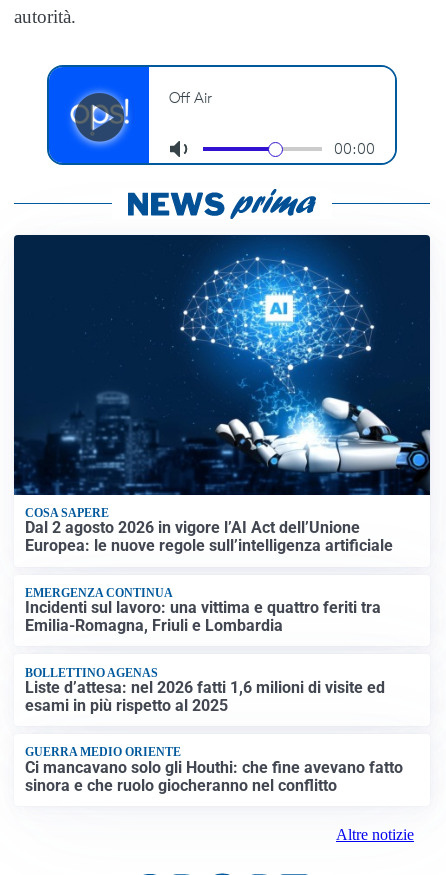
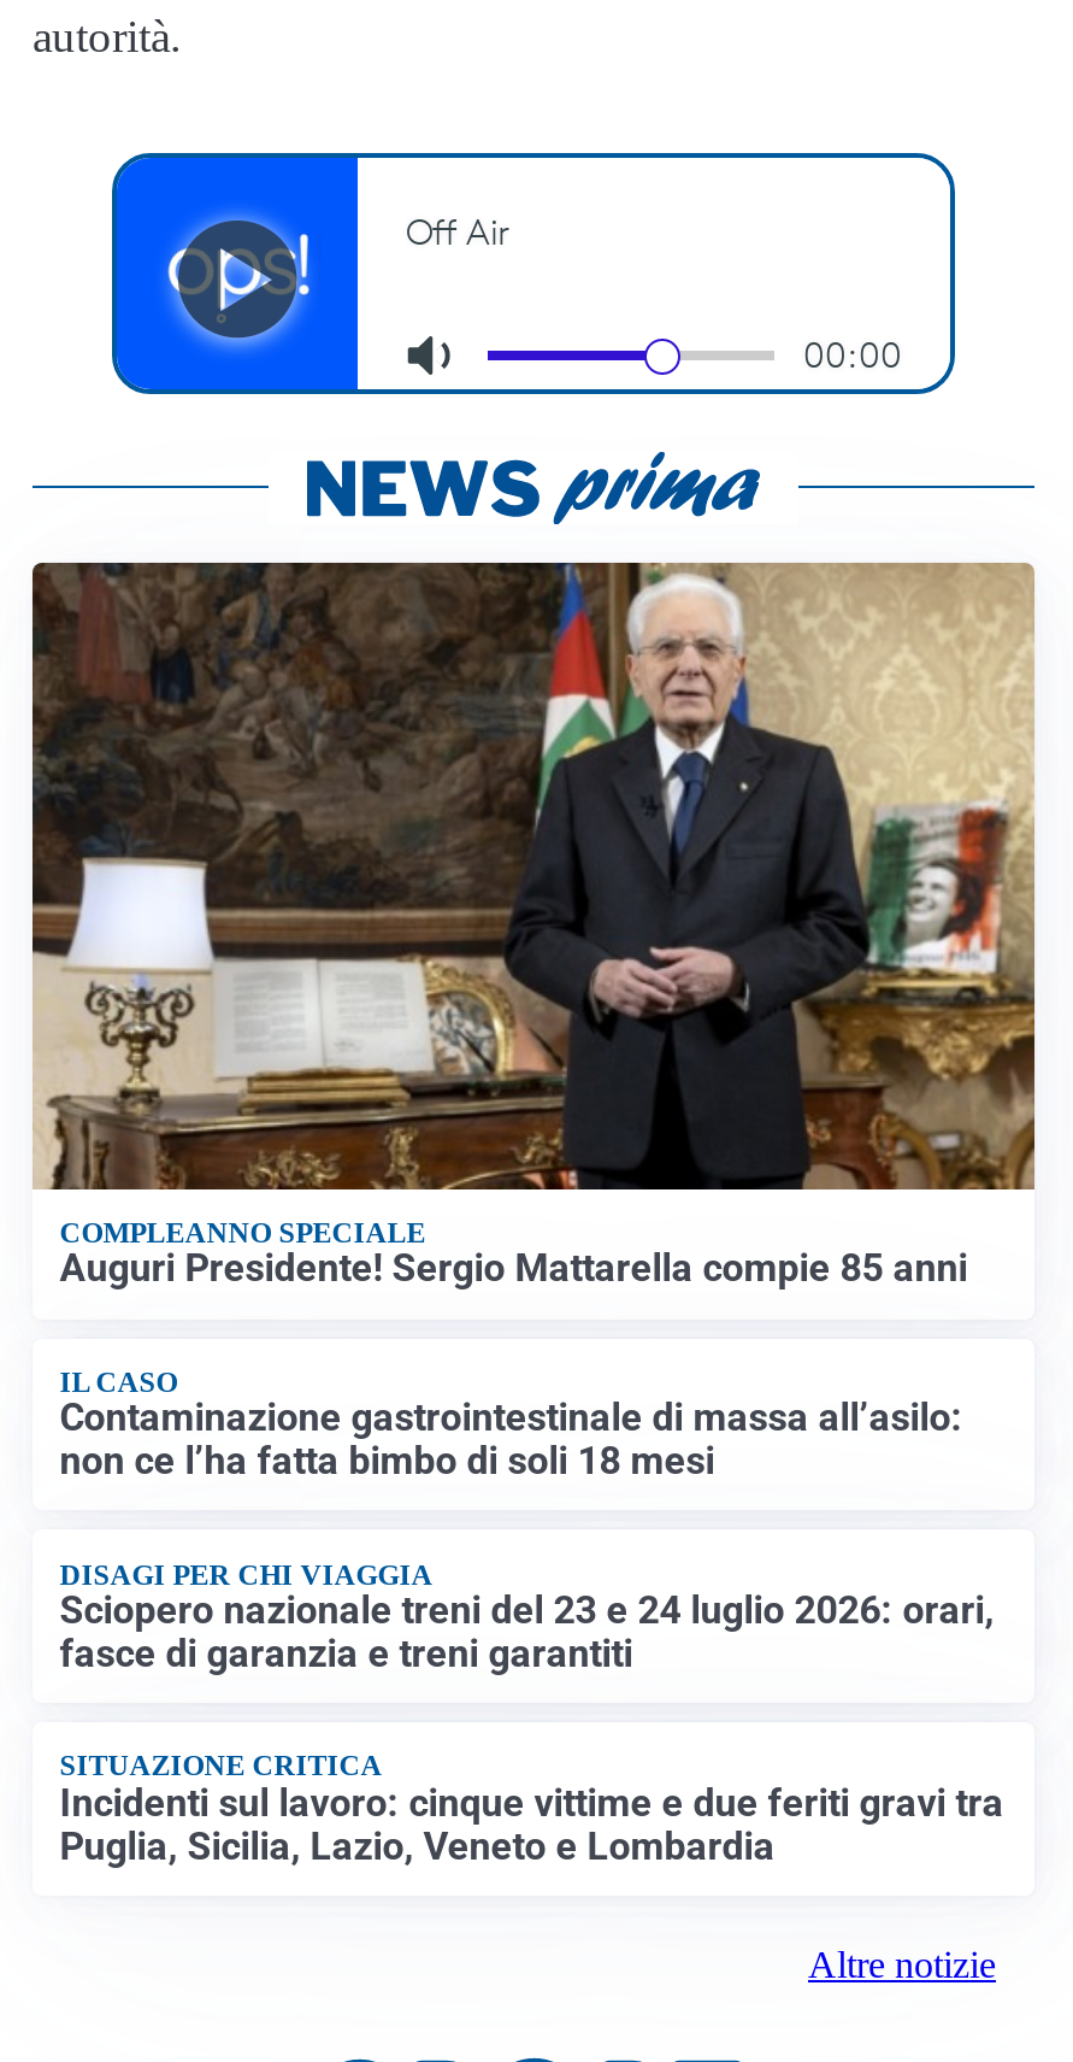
[13,234,431,555] [image] | COSA SAPERE | Dal 2 agosto 2026 in vigore l’AI Act dell’Unione | Europea: le nuove regole sull’intelligenza artificiale -> [30,560,1037,1292] [image] | COMPLEANNO SPECIALE | Auguri Presidente! Sergio Mattarella compie 85 anni
[25,586,381,635] EMERGENZA CONTINUA | Incidenti sul lavoro: una vittima e quattro feriti tra | Emilia-Romagna, Friuli e Lombardia -> [59,1365,963,1484] IL CASO | Contaminazione gastrointestinale di massa all’asilo: | non ce l’ha fatta bimbo di soli 18 mesi
[25,666,385,715] BOLLETTINO AGENAS | Liste d’attesa: nel 2026 fatti 1,6 milioni di visite ed | esami in più rispetto al 2025 -> [59,1557,994,1676] DISAGI PER CHI VIAGGIA | Sciopero nazionale treni del 23 e 24 luglio 2026: orari, | fasce di garanzia e treni garantiti
[25,745,403,795] GUERRA MEDIO ORIENTE | Ci mancavano solo gli Houthi: che fine avevano fatto | sinora e che ruolo giocheranno nel conflitto -> [59,1750,1004,1868] SITUAZIONE CRITICA | Incidenti sul lavoro: cinque vittime e due feriti gravi tra | Puglia, Sicilia, Lazio, Veneto e Lombardia

